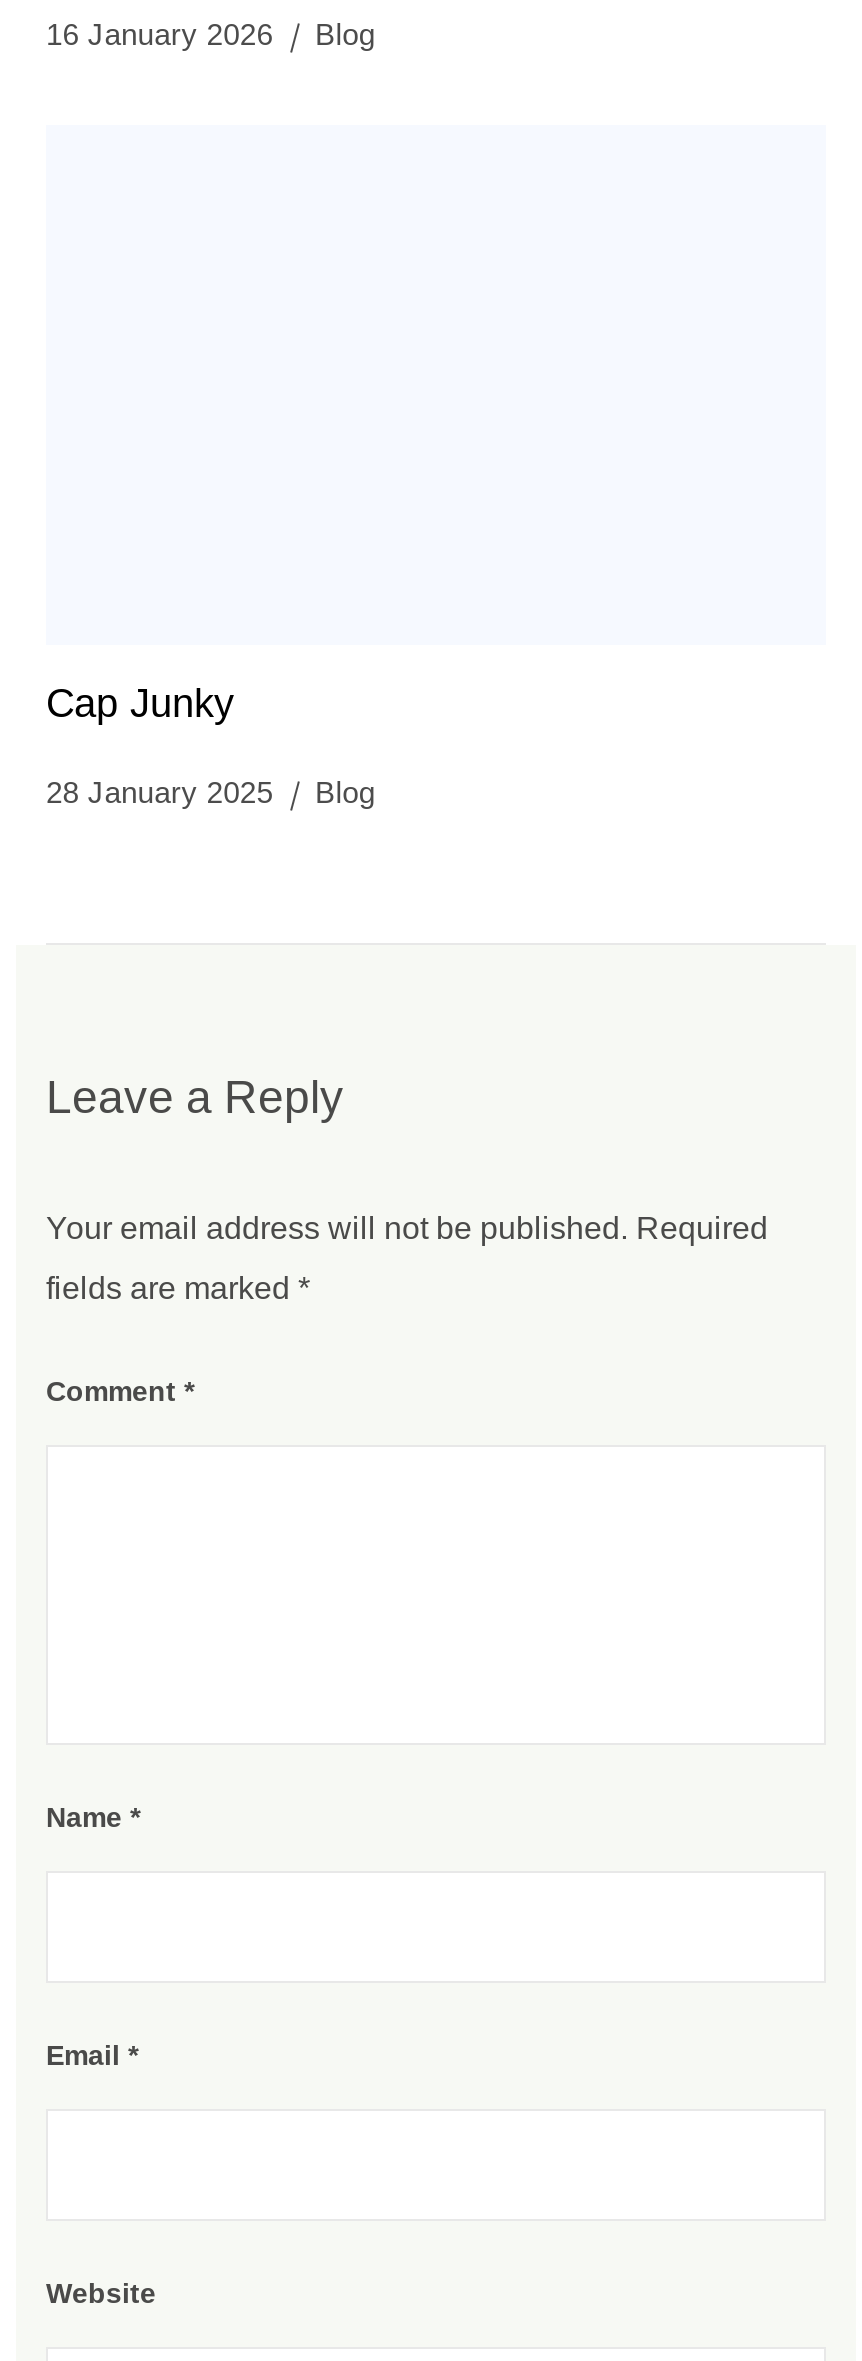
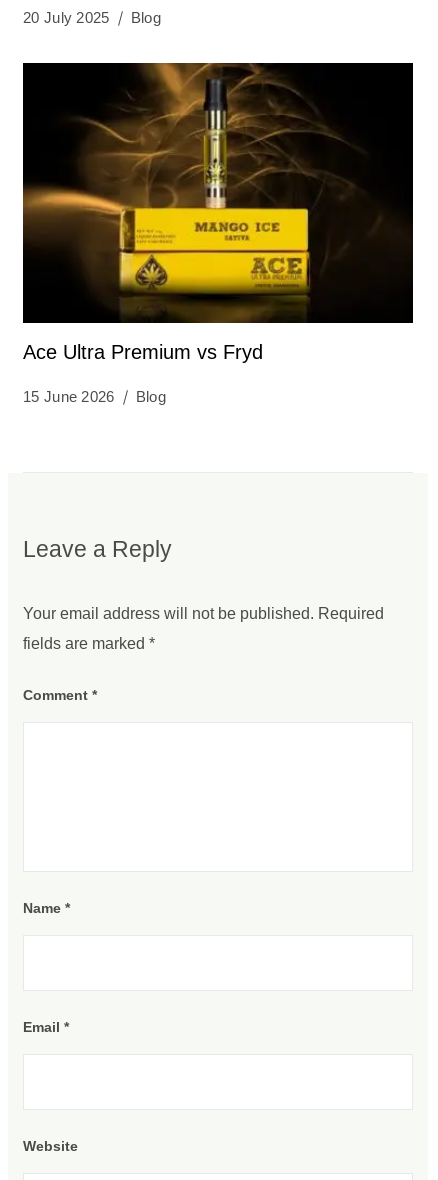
[46,18,375,52] 16 January 2026 Blog -> [23,9,161,26] 20 July 2025 Blog
none -> [22,62,414,324] [image]
[46,682,234,726] Cap Junky -> [23,341,263,363] Ace Ultra Premium vs Fryd
[46,776,375,810] 28 January 2025 Blog -> [23,388,166,405] 15 June 2026 Blog

